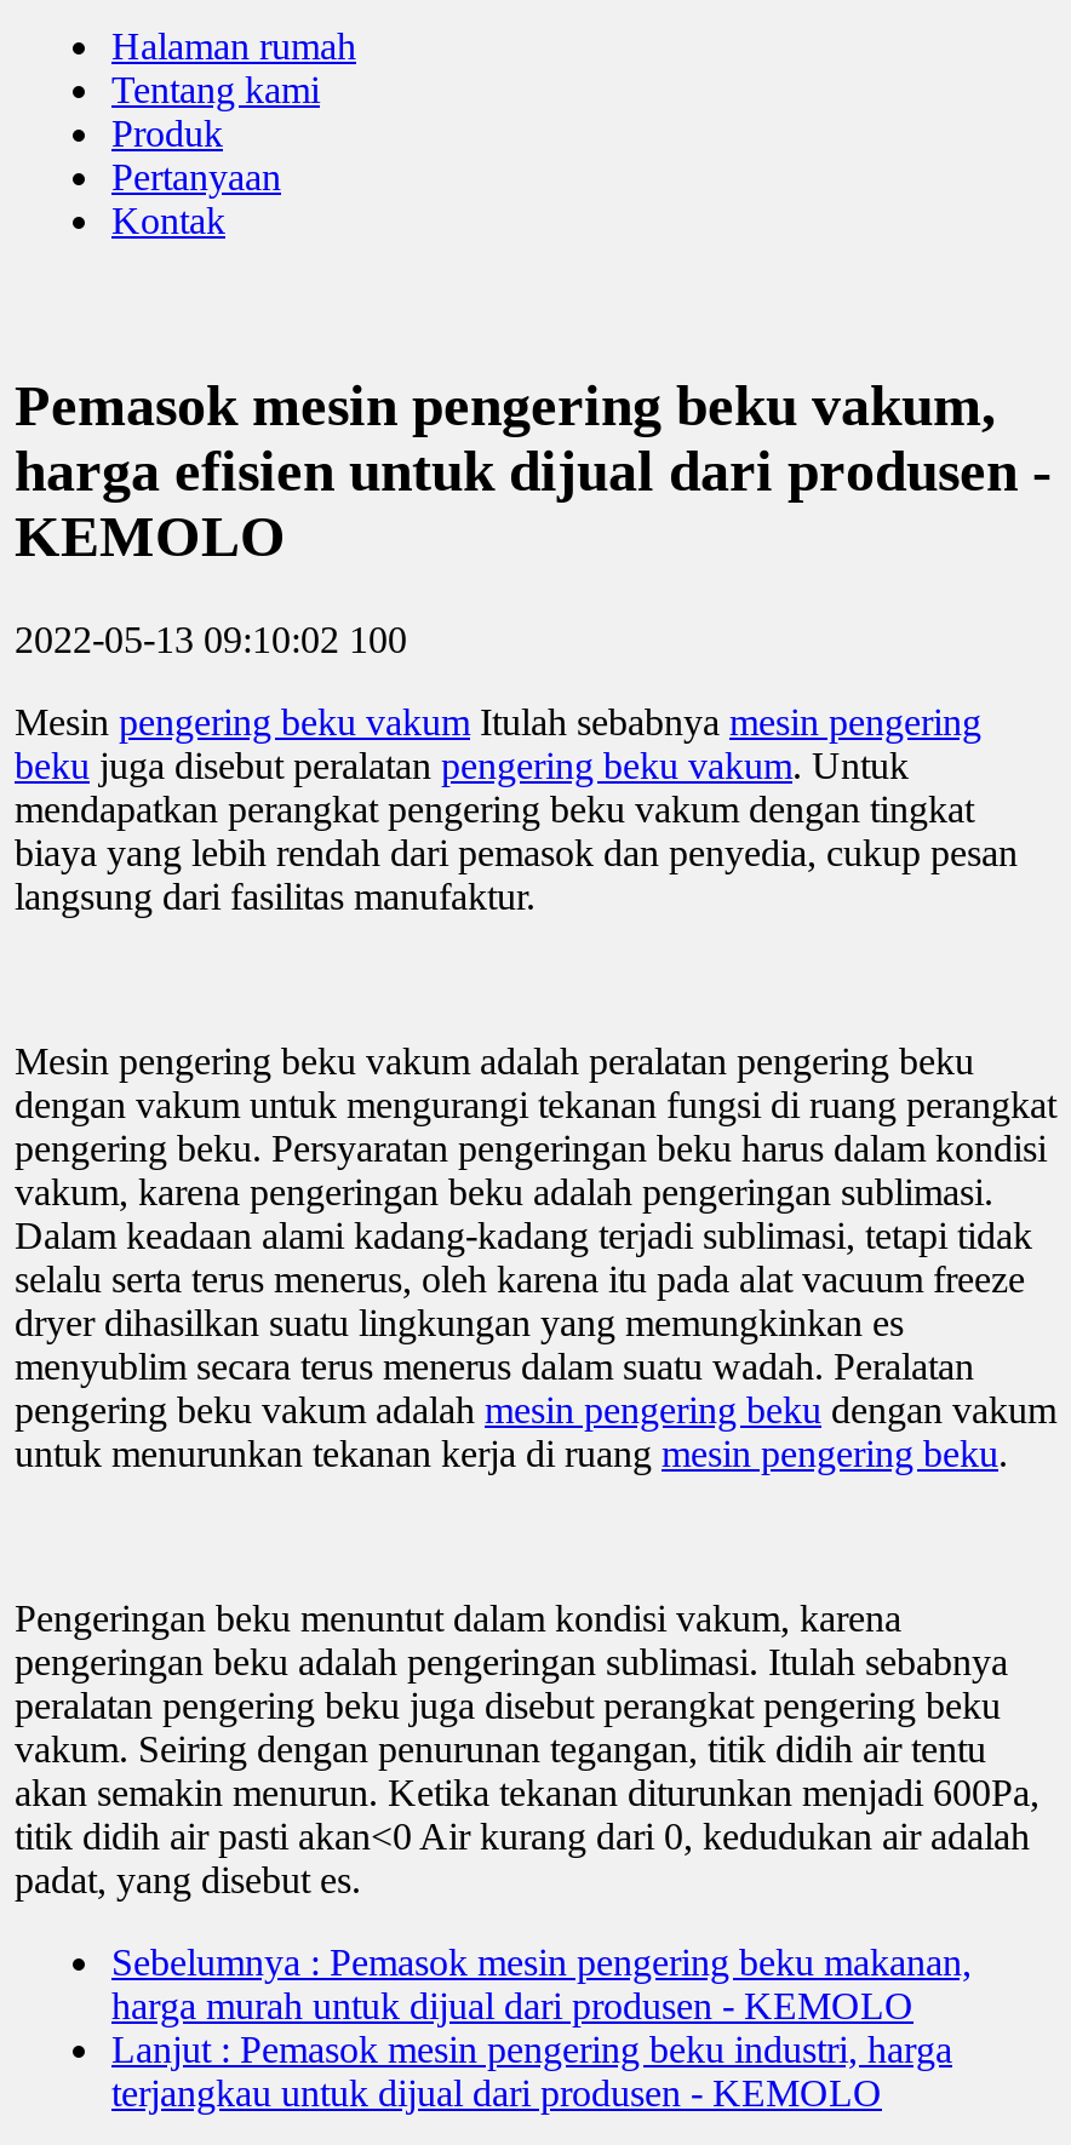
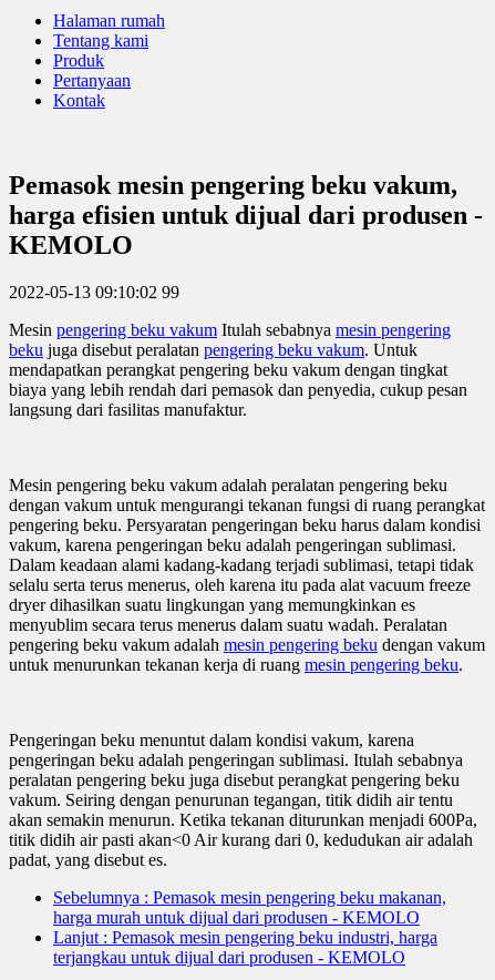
[15,618,407,660] 2022-05-13 09:10:02 100 -> [9,282,179,301] 2022-05-13 09:10:02 99

